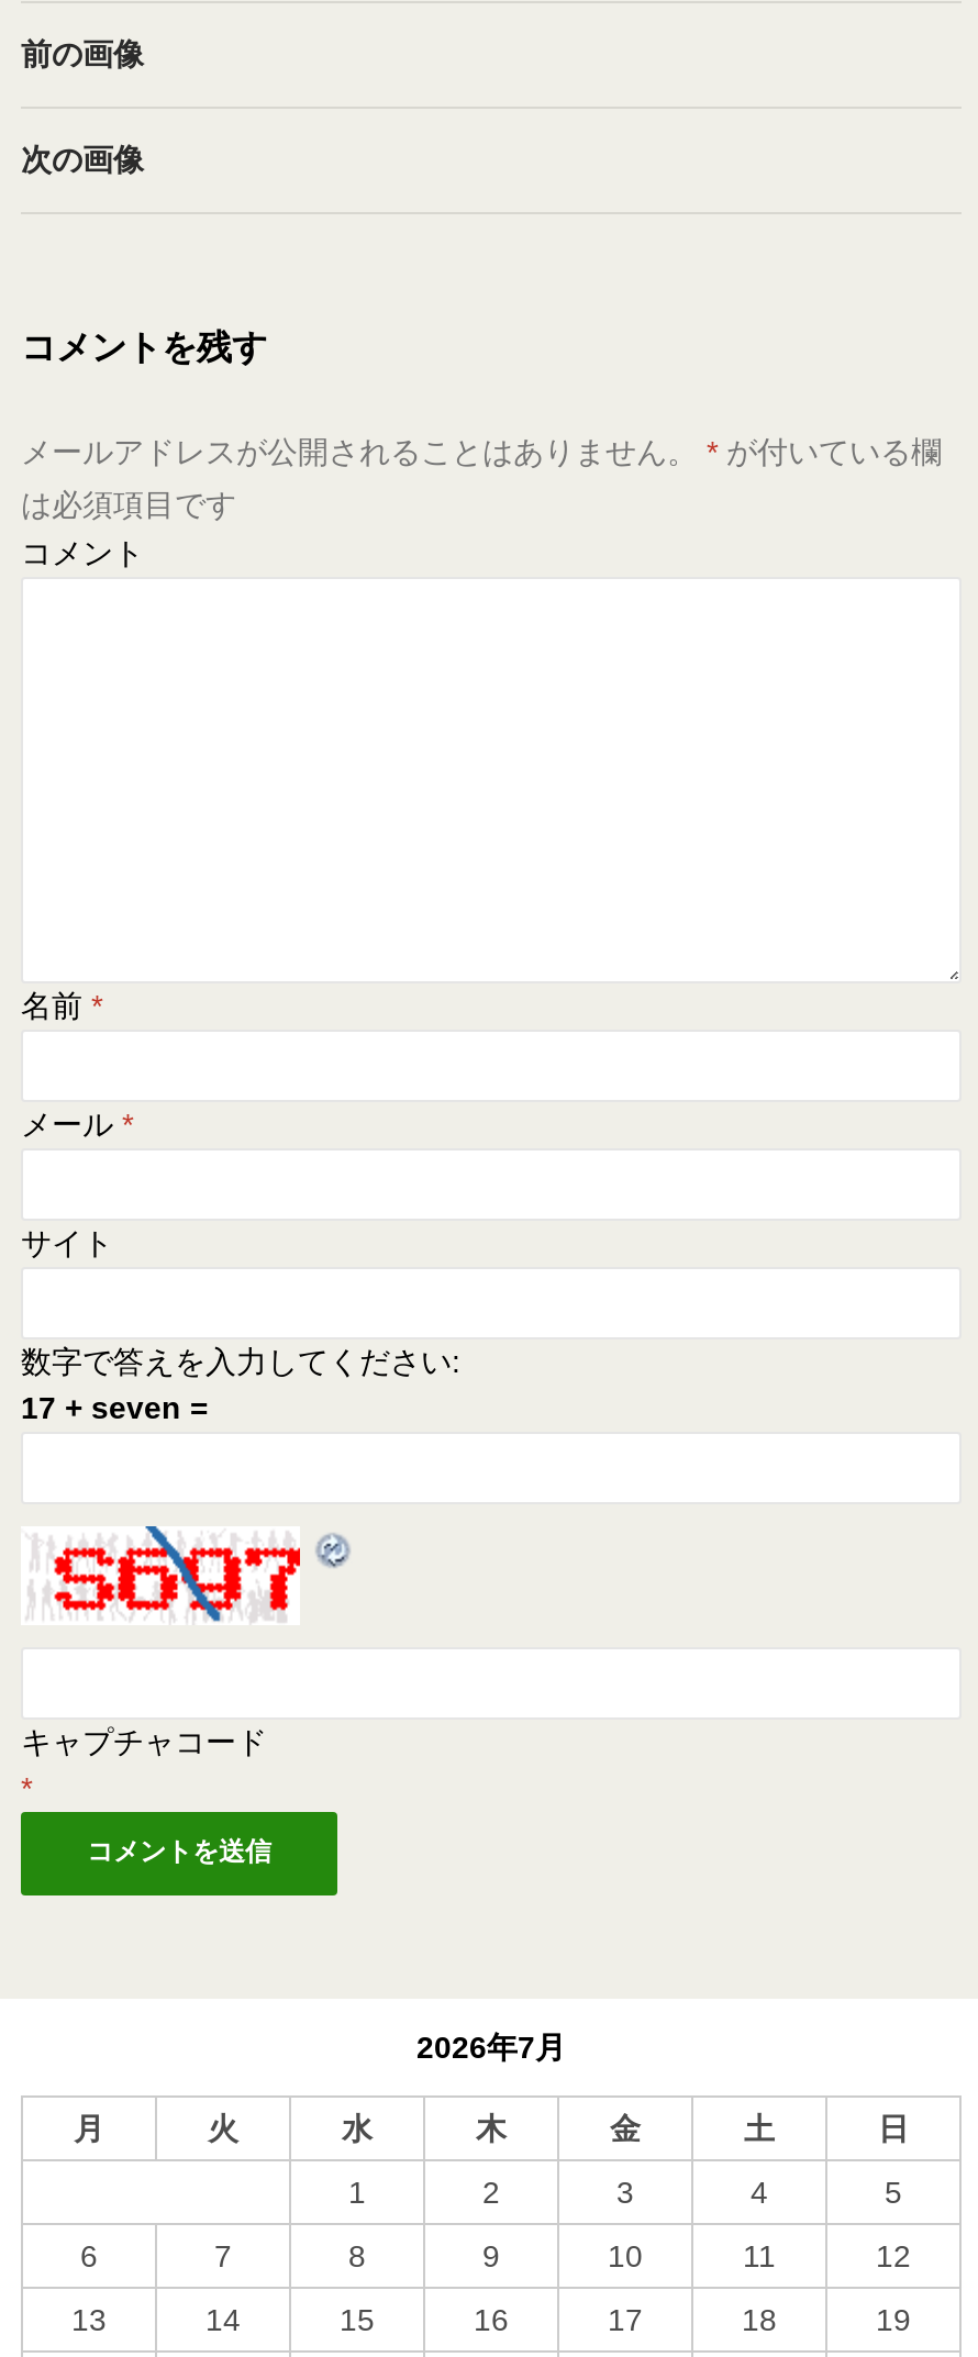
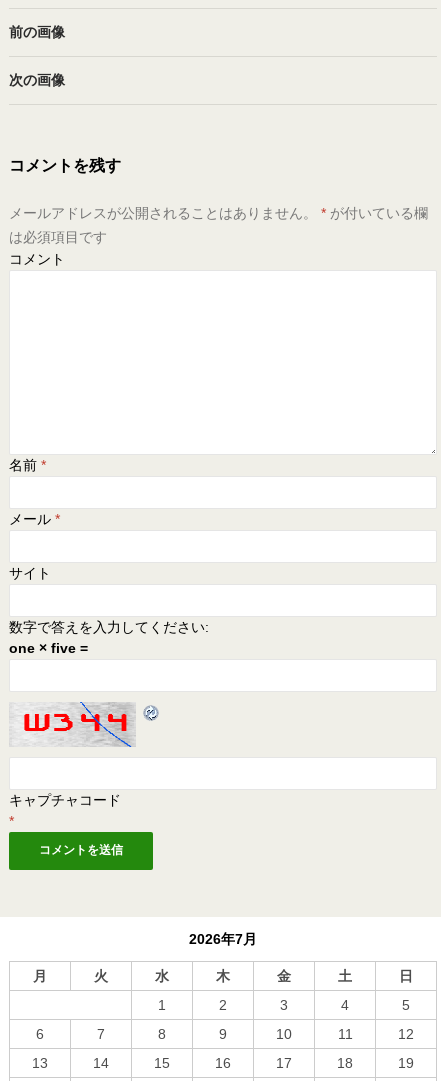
[21,1390,208,1425] 17 + seven = -> [9,640,88,656] one × five =
[54,1524,302,1625] [image] -> [23,701,136,748] [image]

